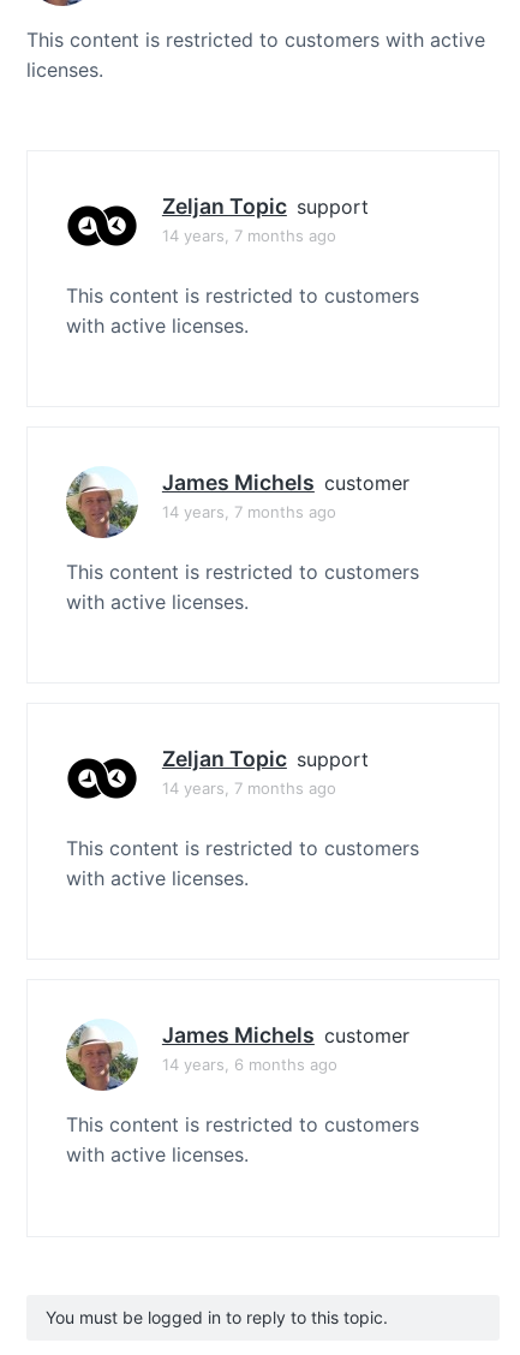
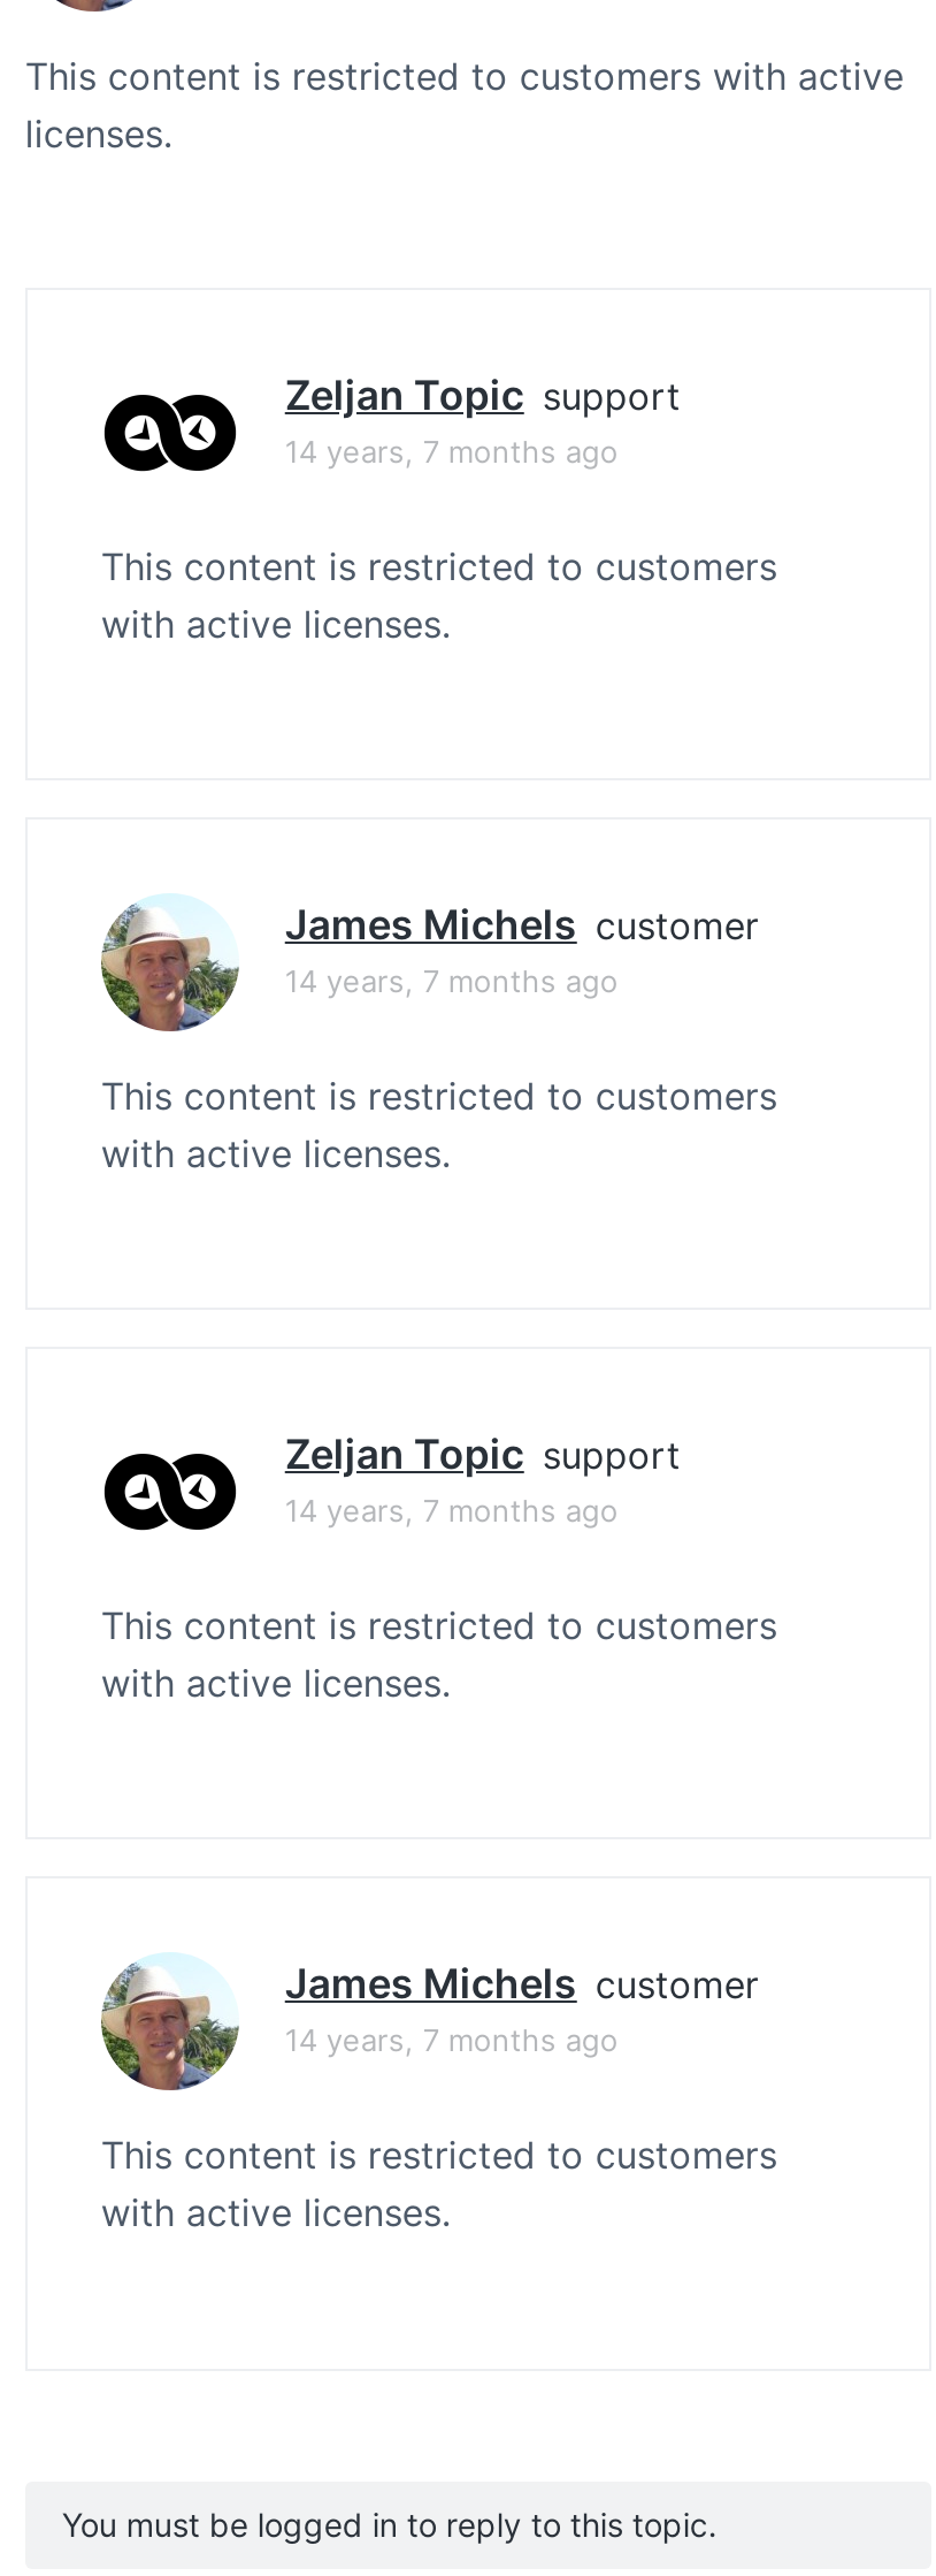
[162,1055,337,1074] 14 years, 6 months ago -> [285,2022,618,2059] 14 years, 7 months ago

